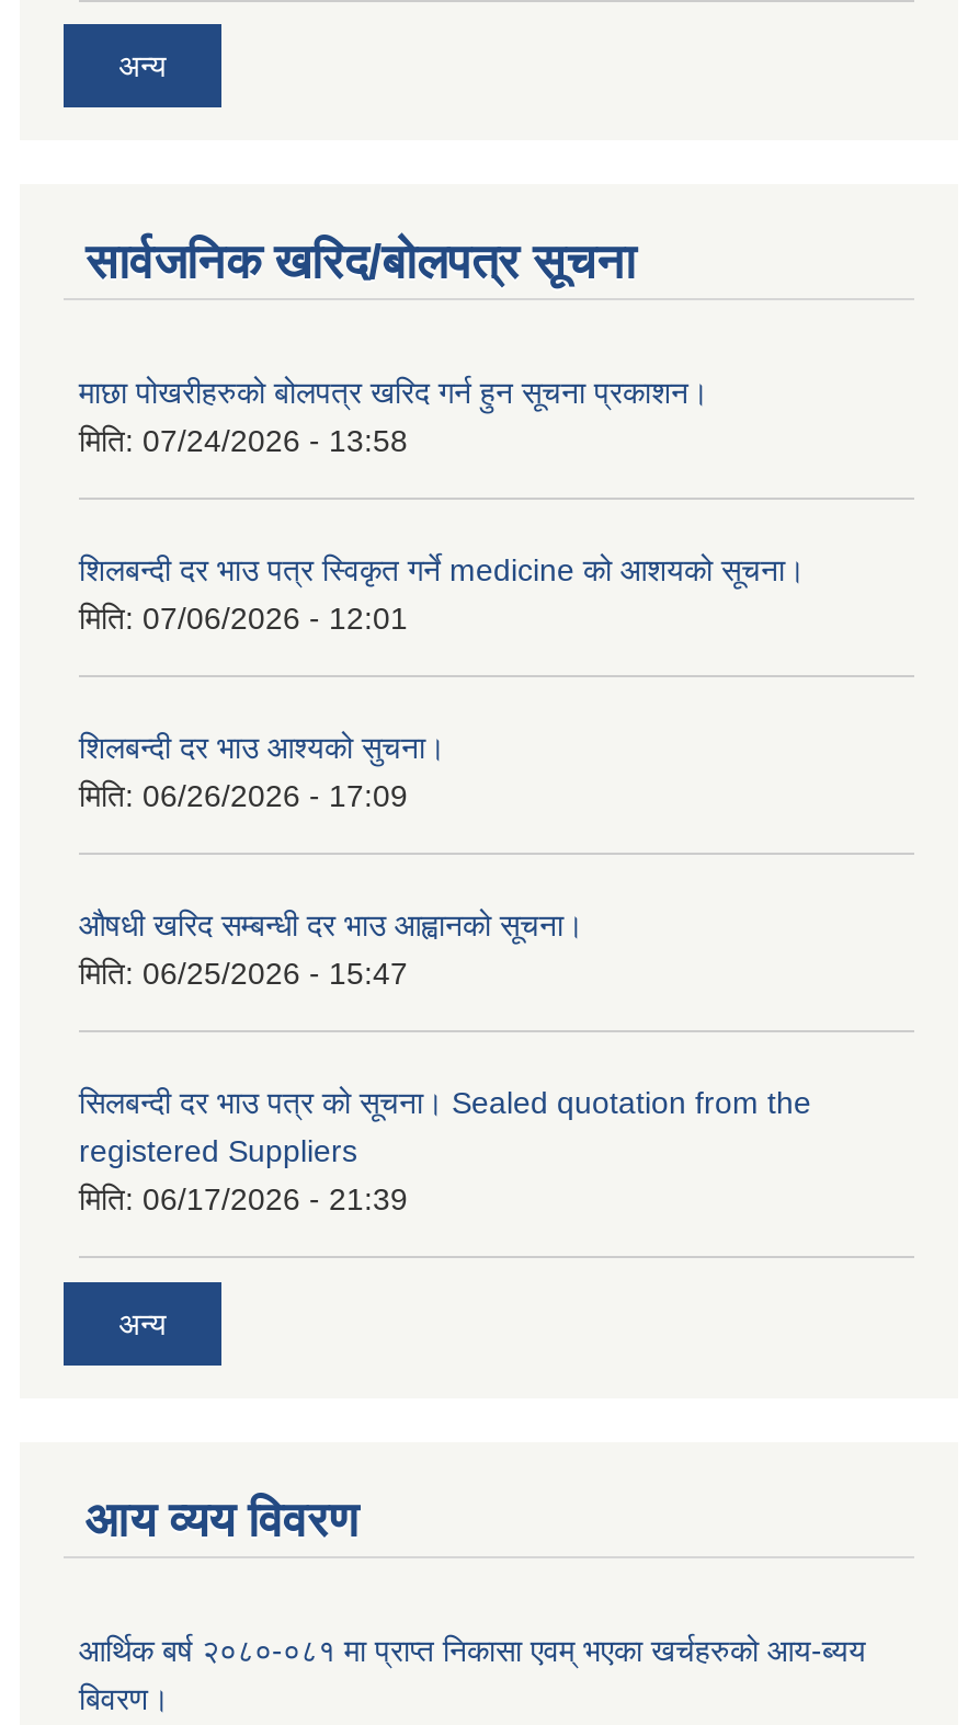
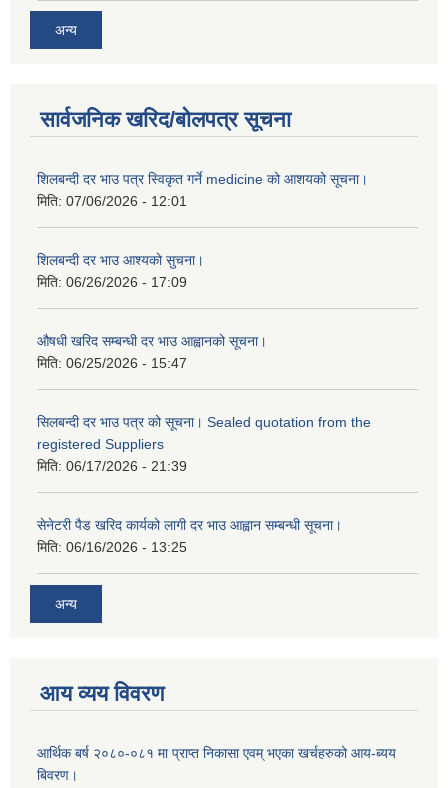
[79,376,708,459] माछा पोखरीहरुको बोलपत्र खरिद गर्न हुन सूचना प्रकाशन। | मिति: 07/24/2026 - 13:58 -> none
moved [79,553,811,1217] -> [37,171,371,474]: शिलबन्दी दर भाउ पत्र स्विकृत गर्ने medicine को आशयको सूचना। | मिति: 07/06/2026 - 12:01 | शिलबन्दी दर भाउ आश्यको सुचना। | ... | registered Suppliers | मिति: 06/17/2026 - 21:39
none -> [37,517,342,555] सेनेटरी पैड खरिद कार्यको लागी दर भाउ आह्वान सम्बन्धी सूचना। | मिति: 06/16/2026 - 13:25

